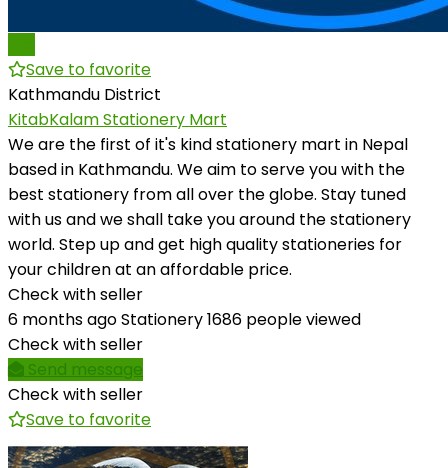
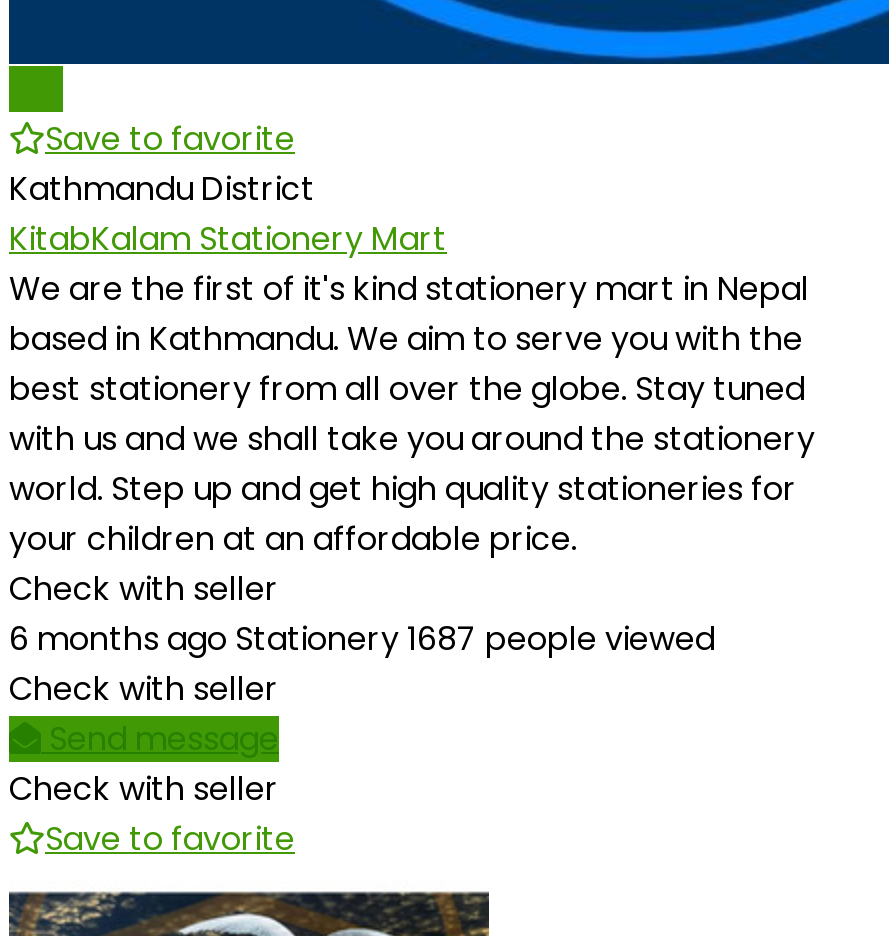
[8,308,361,331] 6 months ago Stationery 1686 people viewed -> [9,616,715,662] 6 months ago Stationery 1687 people viewed

